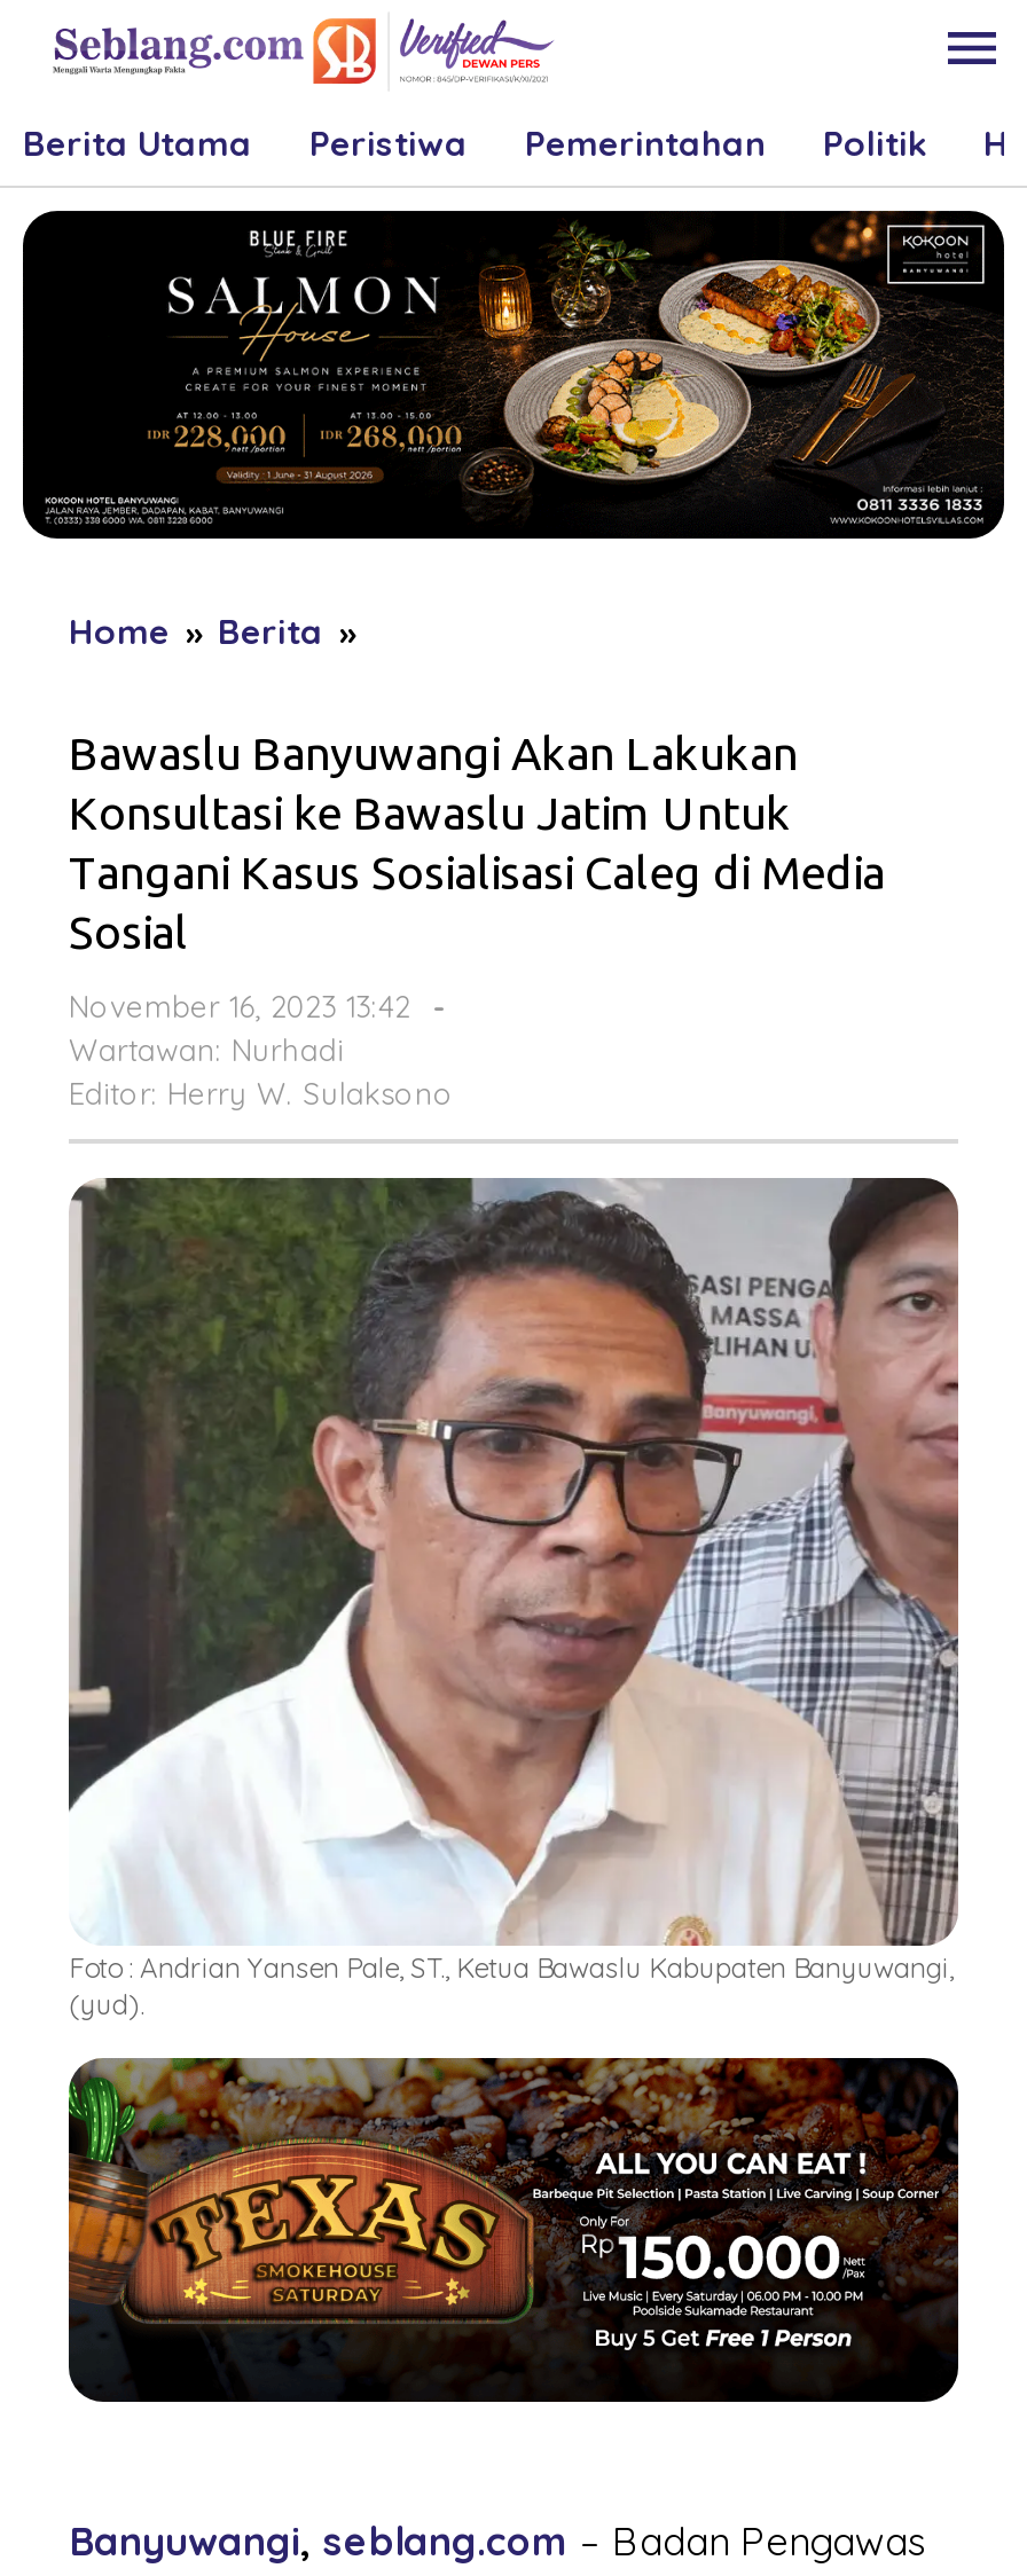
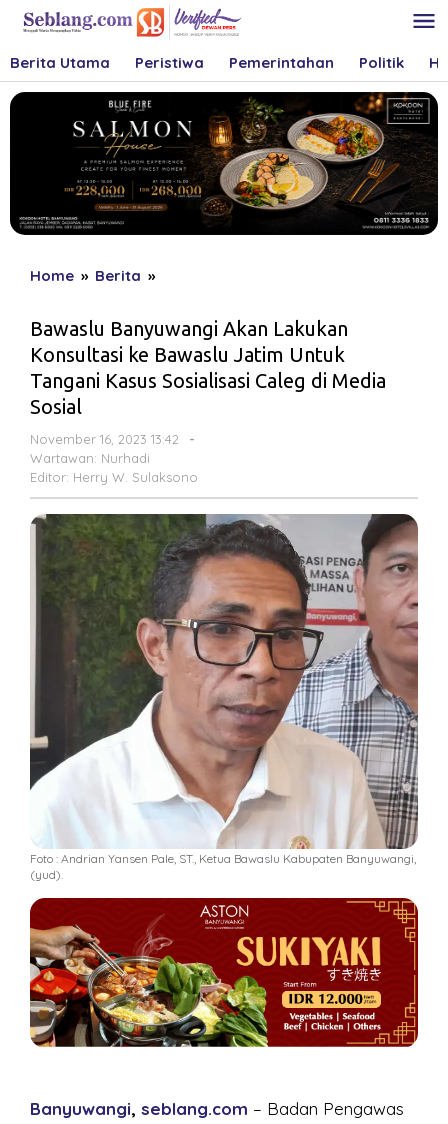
[66,2056,961,2404] [image] -> [29,897,419,1048] [image]

